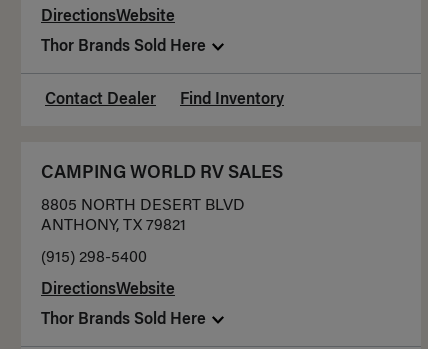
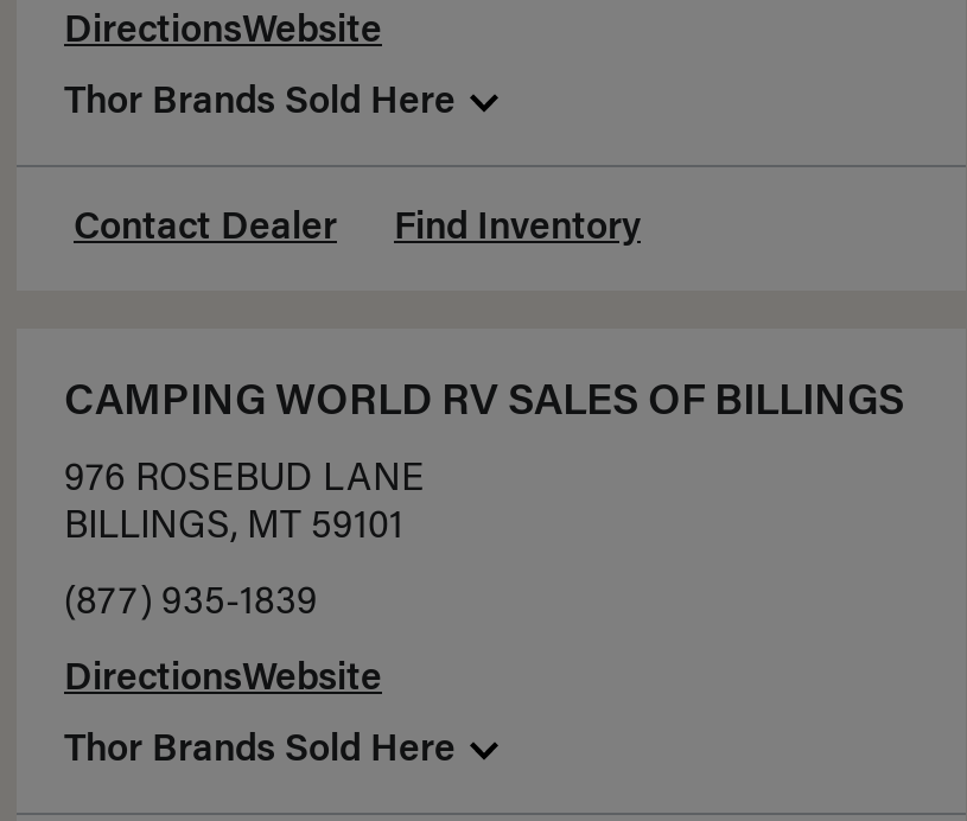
[41,165,283,183] CAMPING WORLD RV SALES -> [64,383,904,426] CAMPING WORLD RV SALES OF BILLINGS
[41,198,245,234] 8805 NORTH DESERT BLVD | ANTHONY, TX 79821 -> [64,462,425,547] 976 ROSEBUD LANE | BILLINGS, MT 59101
[41,250,147,266] (915) 298-5400 -> [64,585,318,623] (877) 935-1839

